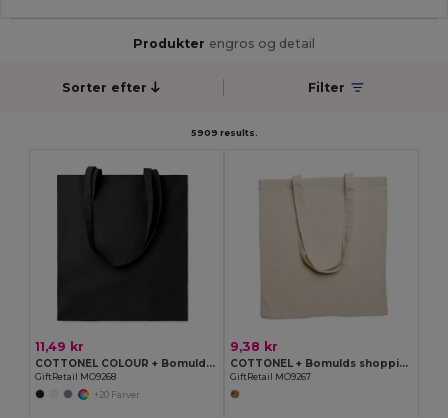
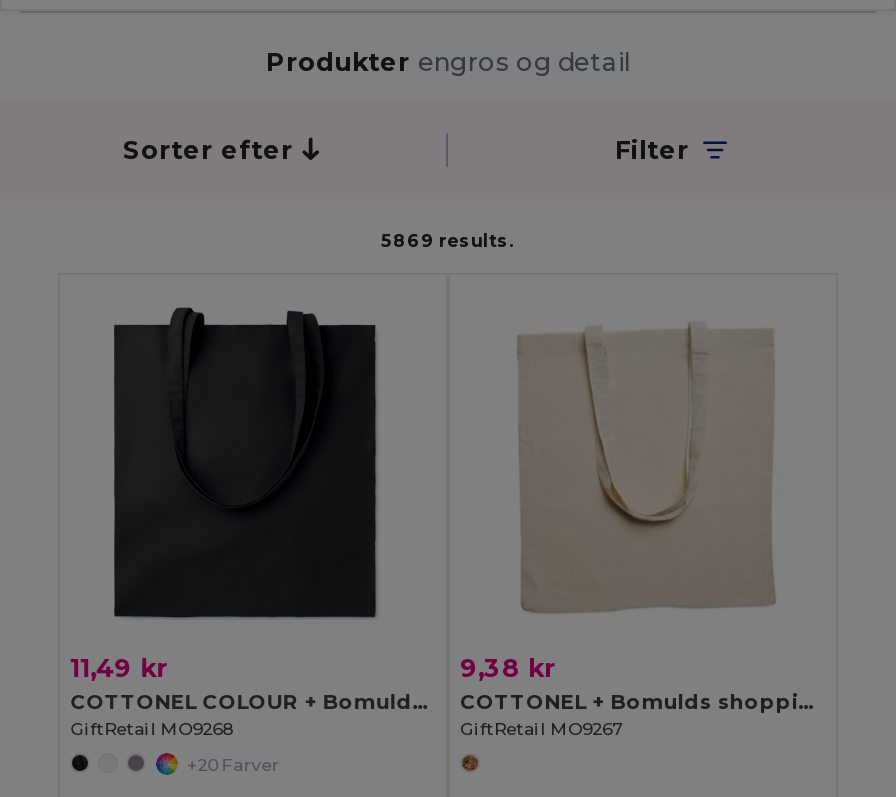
[190,128,257,138] 5909 results. -> [381,231,515,251] 5869 results.

